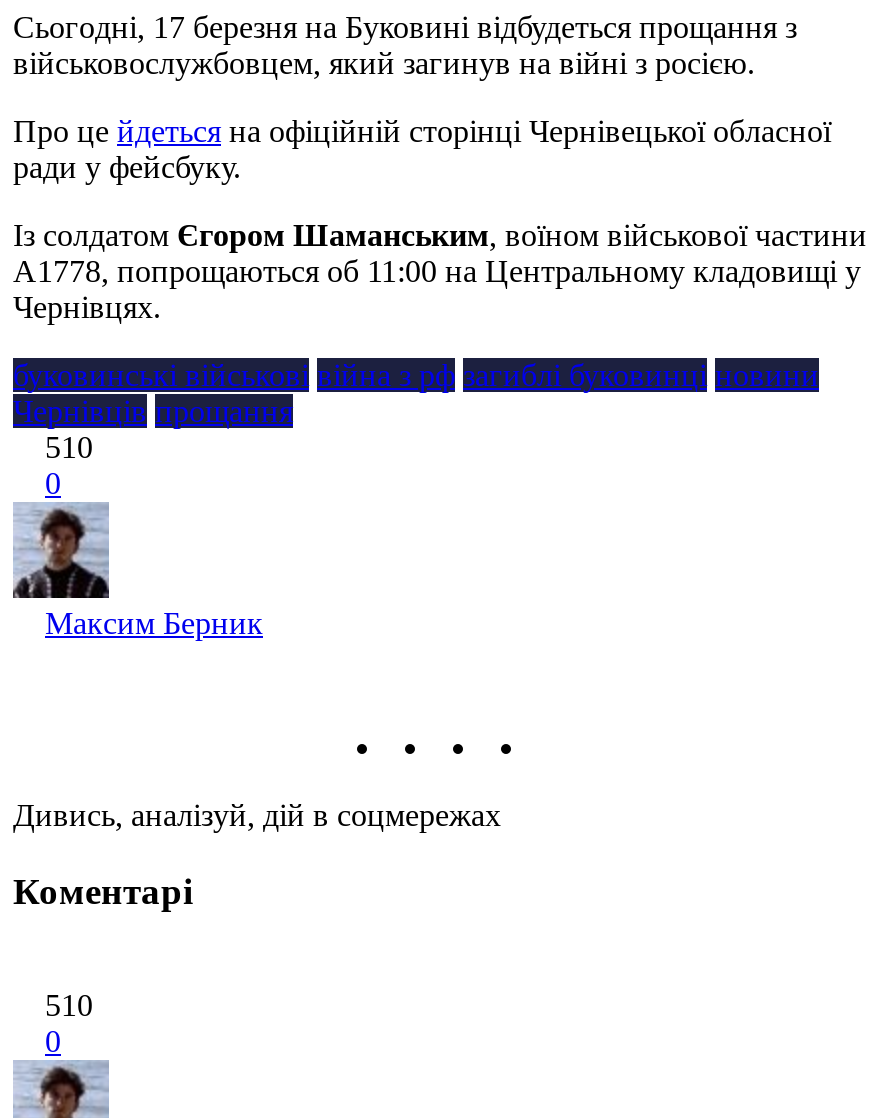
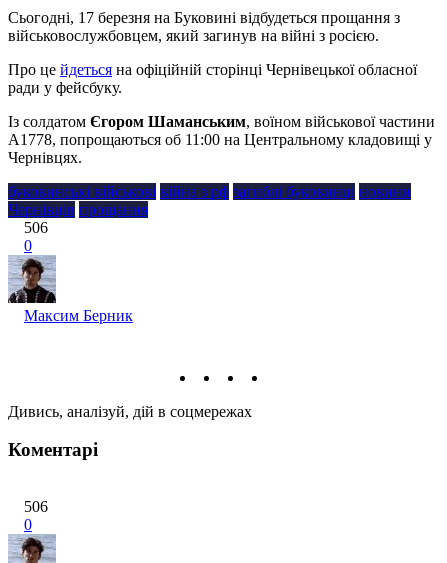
[45,429,93,463] 510 -> [24,219,48,236] 506
[45,988,93,1022] 510 -> [24,498,48,515] 506

